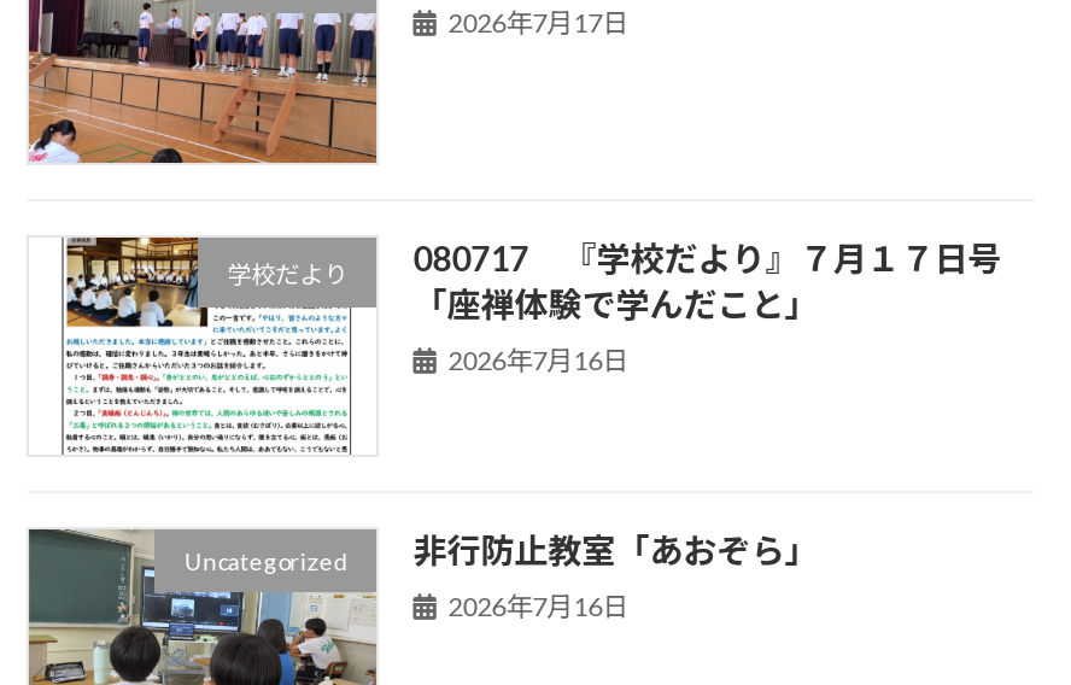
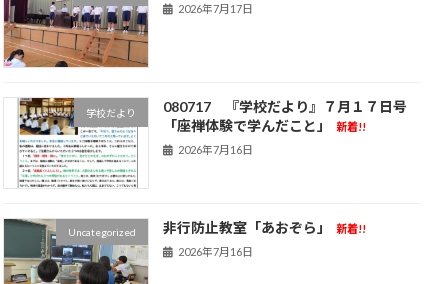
[413,282,818,323] 「座禅体験で学んだこと」 -> [163,117,366,134] 「座禅体験で学んだこと」 新着!!
[413,529,818,570] 非行防止教室「あおぞら」 -> [163,219,366,236] 非行防止教室「あおぞら」 新着!!

